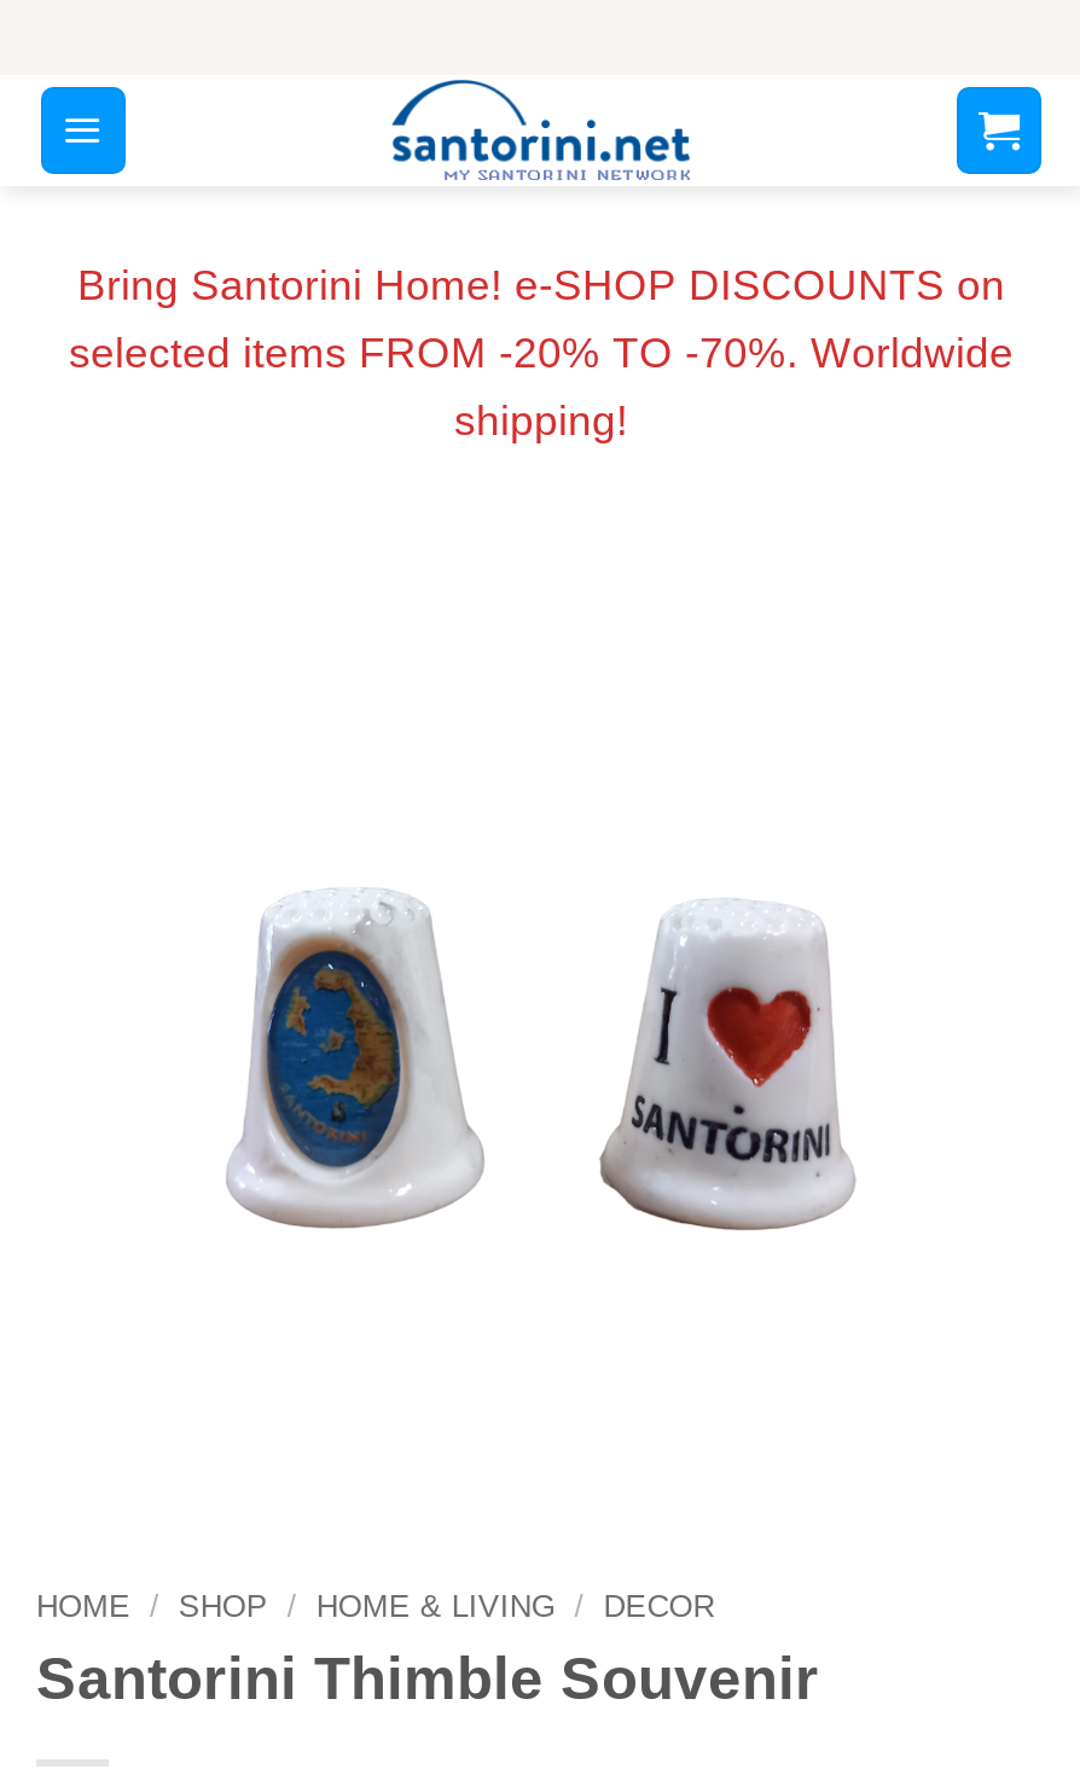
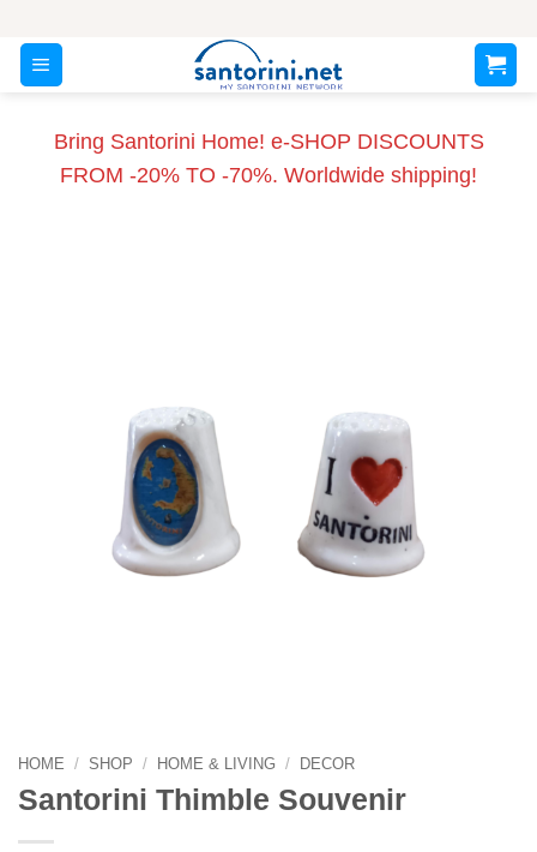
[69,261,1014,445] Bring Santorini Home! e-SHOP DISCOUNTS on | selected items FROM -20% TO -70%. Worldwide | shipping! -> [53,130,484,187] Bring Santorini Home! e-SHOP DISCOUNTS | FROM -20% TO -70%. Worldwide shipping!

